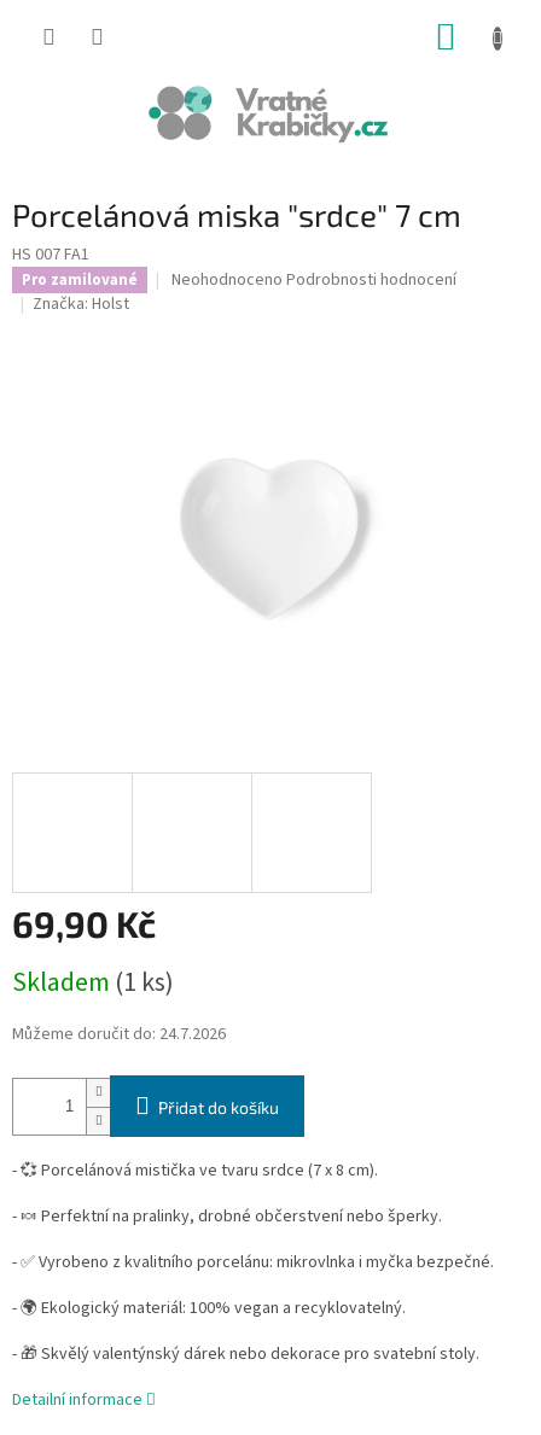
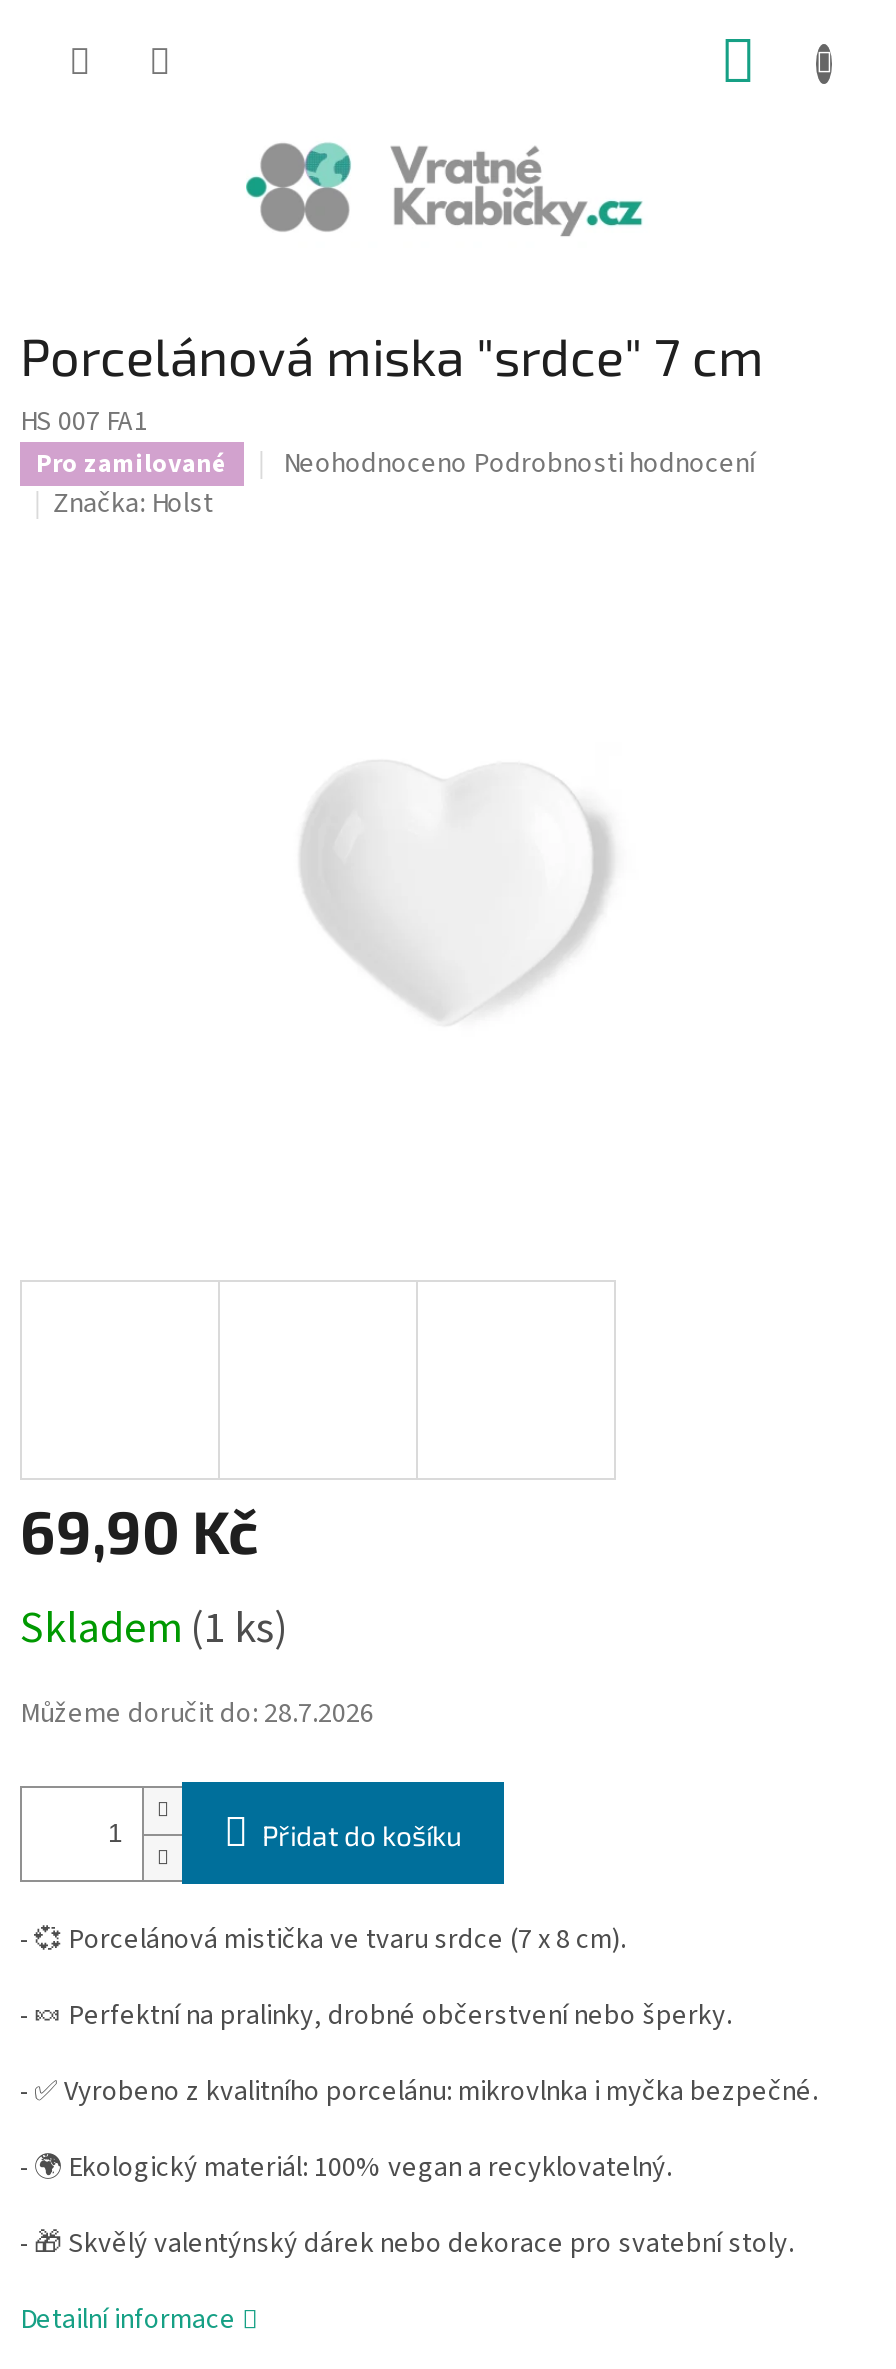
[12,1023,226,1047] Můžeme doručit do: 24.7.2026 -> [20,1695,374,1735] Můžeme doručit do: 28.7.2026

